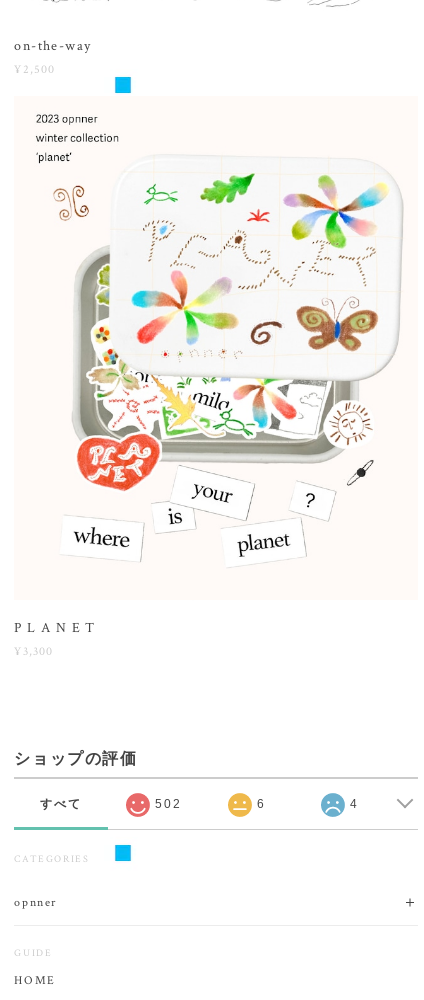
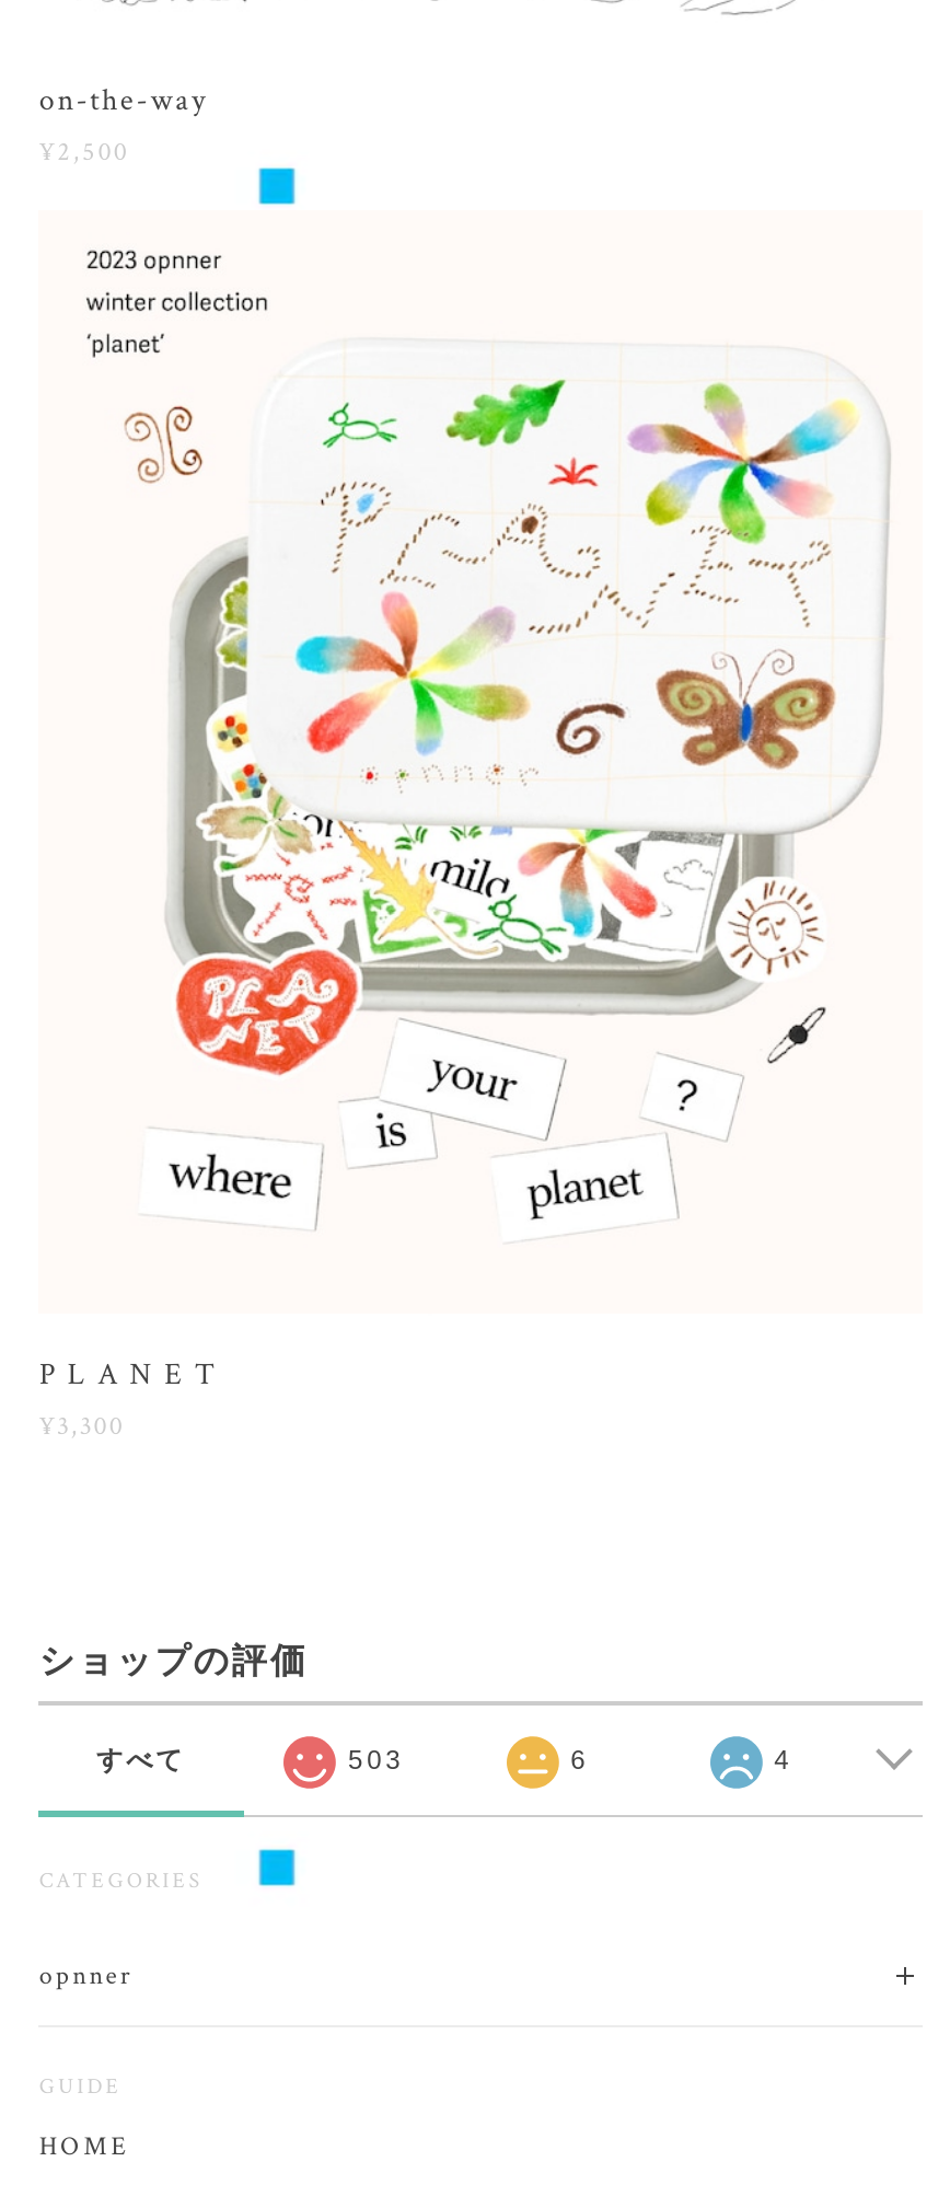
[155,797,181,811] 502 -> [348,1744,405,1775] 503

